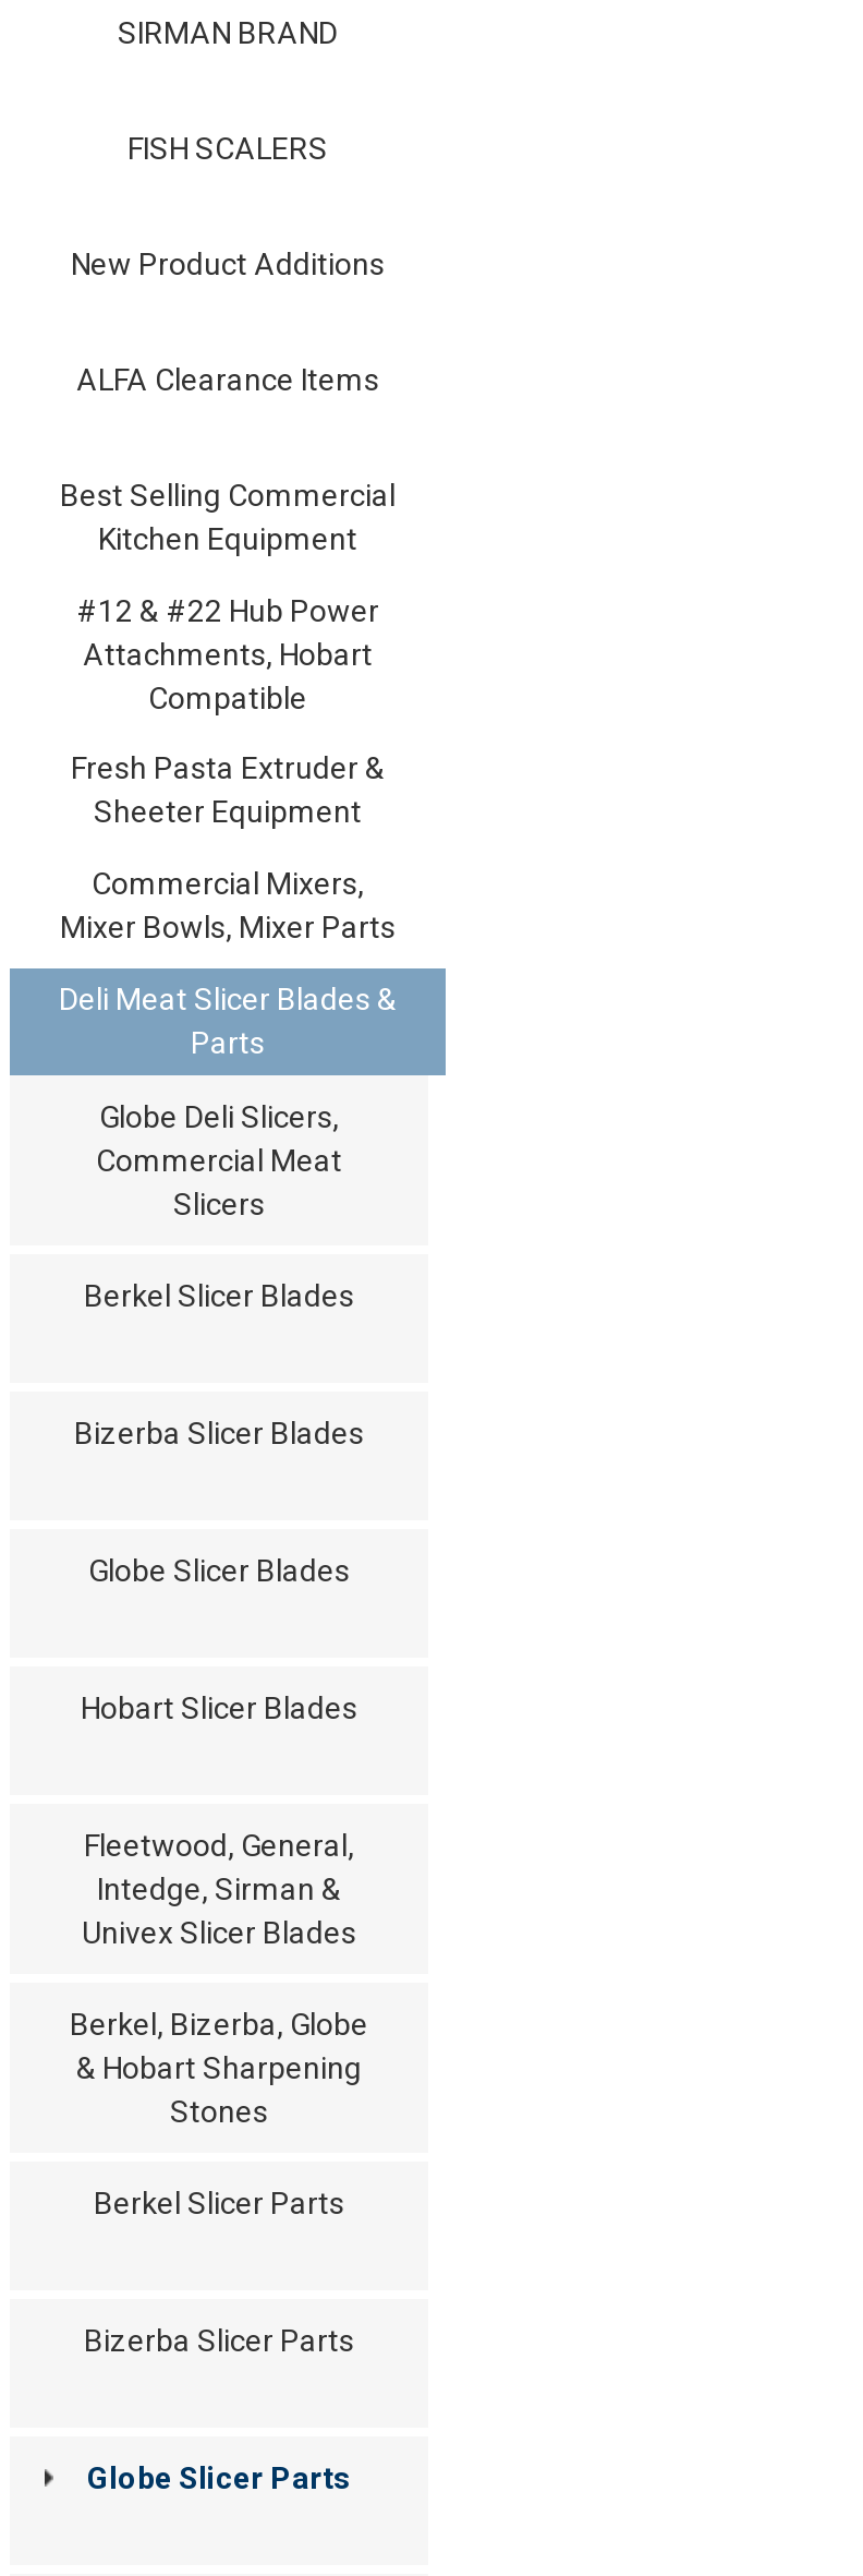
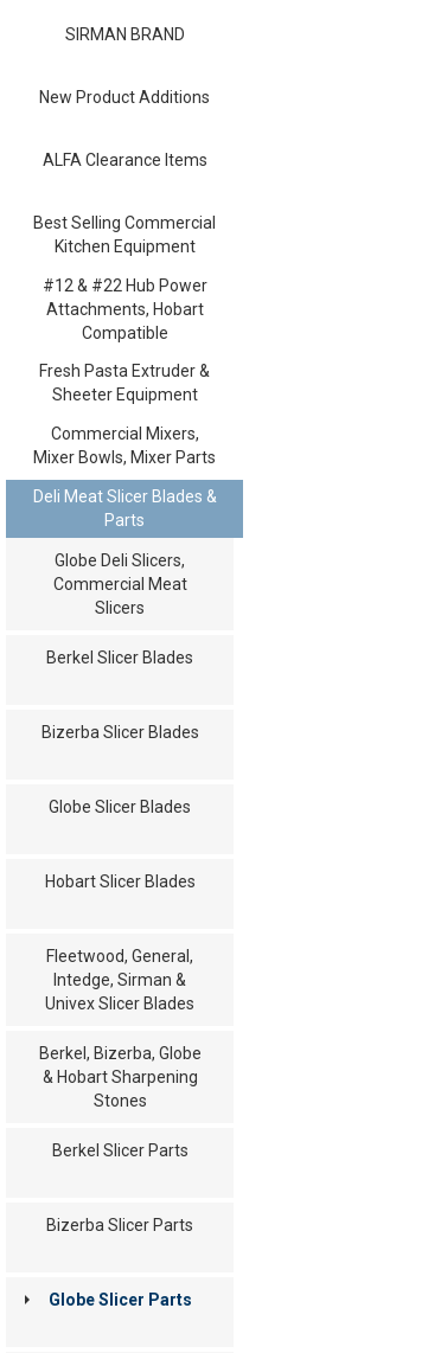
[127,131,328,166] FISH SCALERS -> none

